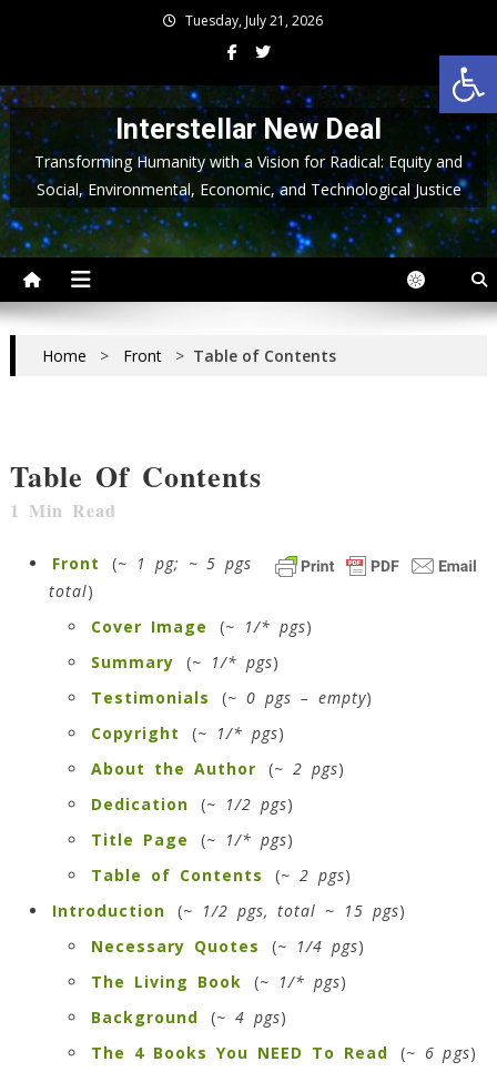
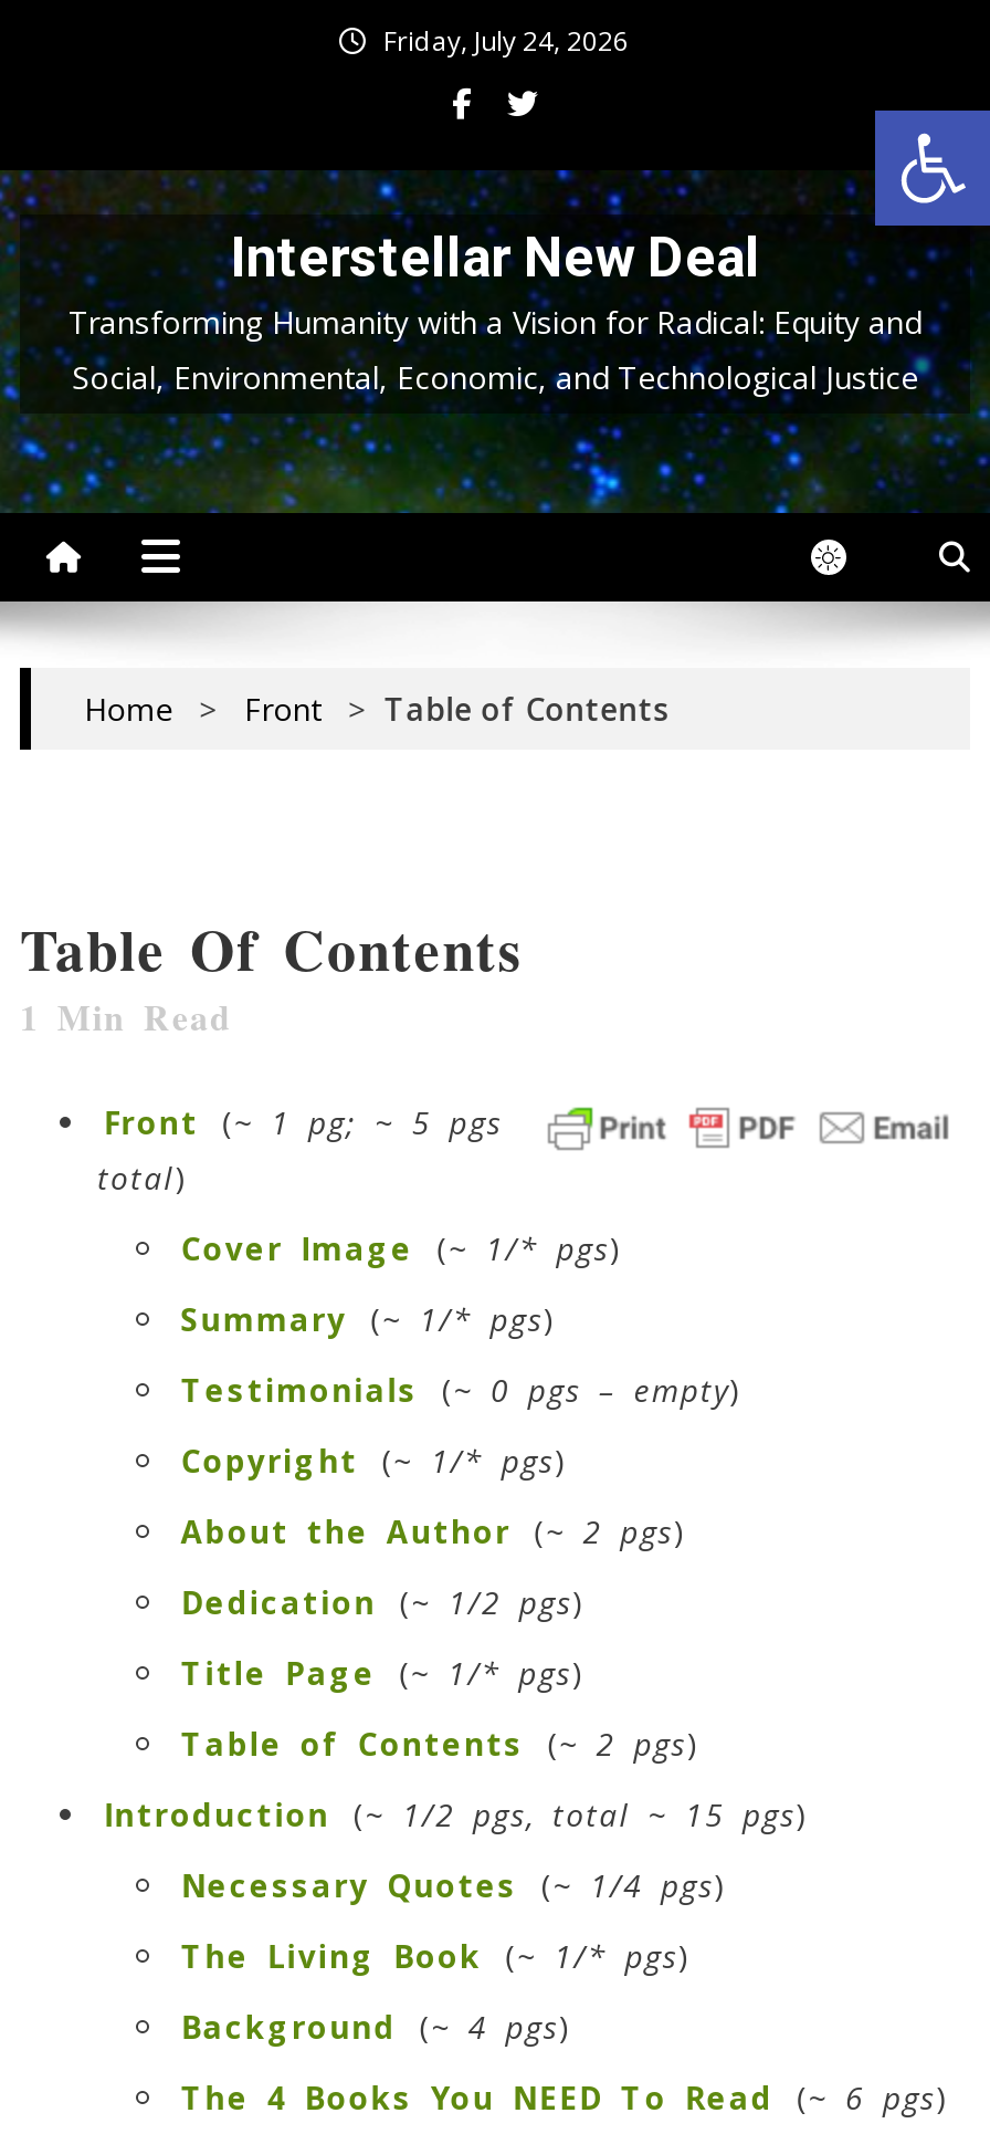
[185,11,323,30] Tuesday, July 21, 2026 -> [383,22,629,60] Friday, July 24, 2026

